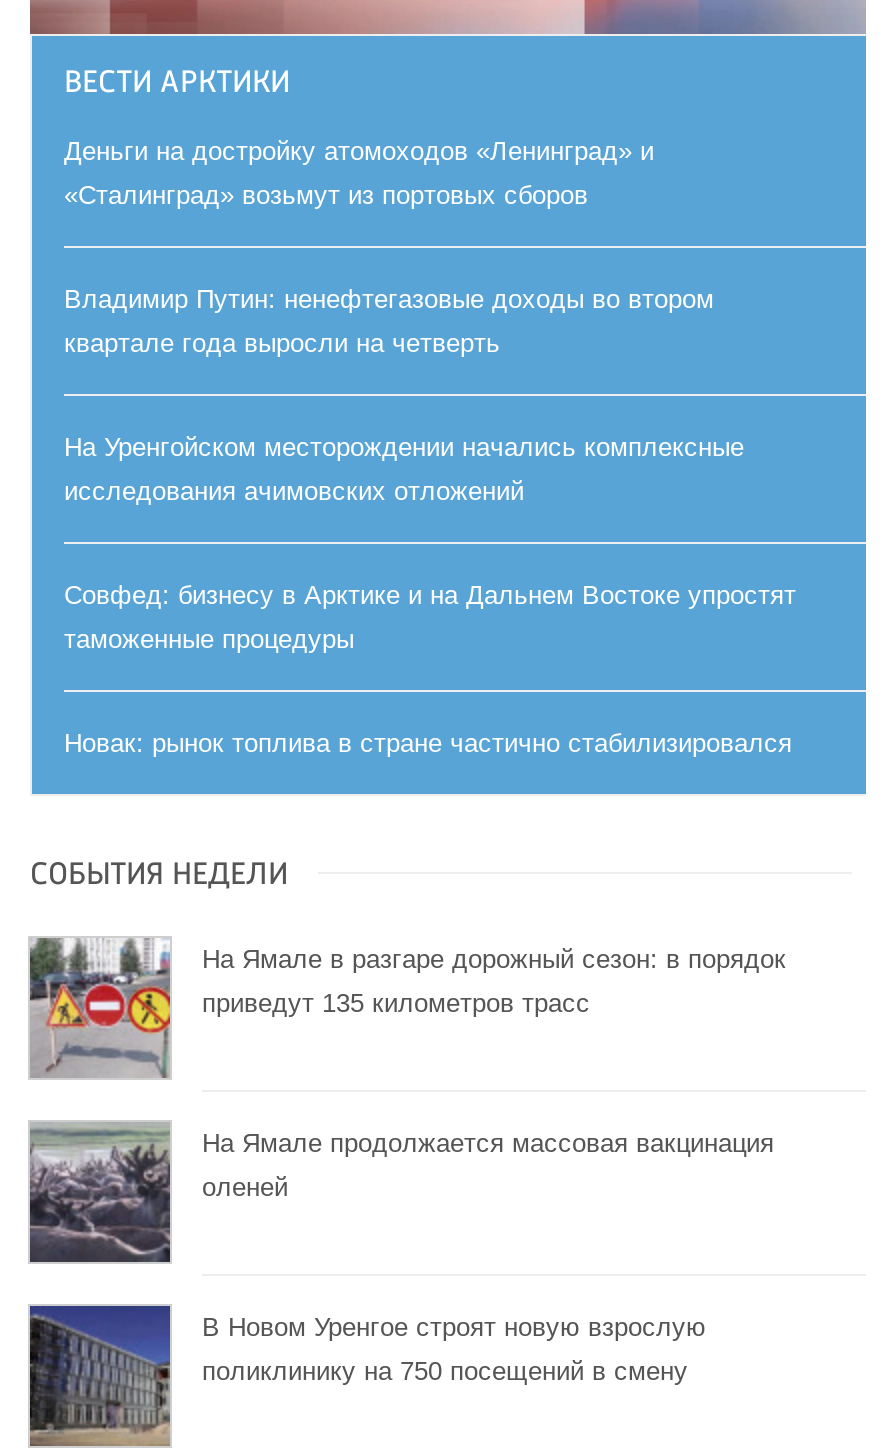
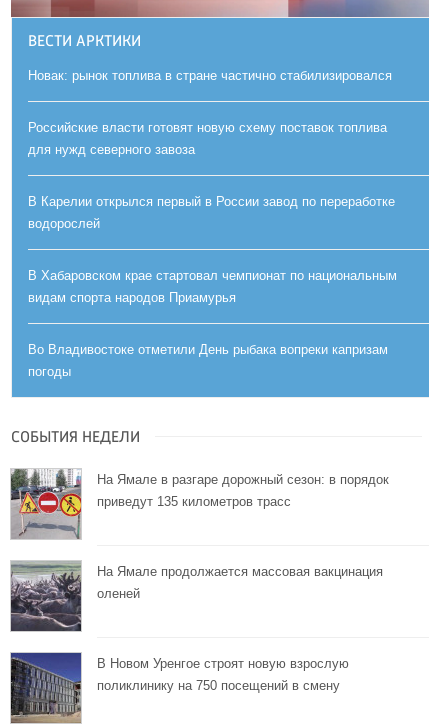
[64,136,796,654] Деньги на достройку атомоходов «Ленинград» и | «Сталинград» возьмут из портовых сборов | Владимир Путин: ненефтегазовые доходы во втором | квартале года выросли на четверть | На Уренгойском месторождении начались комплексные | исследования ачимовских отложений | Совфед: бизнесу в Арктике и на Дальнем Востоке упростят | таможенные процедуры -> none
moved [64,728,792,758] -> [28,68,392,83]: Новак: рынок топлива в стране частично стабилизировался
none -> [28,120,397,379] Российские власти готовят новую схему поставок топлива | для нужд северного завоза | В Карелии открылся первый в России завод по переработке | водорослей | В Хабаровском крае стартовал чемпионат по национальным | видам спорта народов Приамурья | Во Владивостоке отметили День рыбака вопреки капризам | погоды

